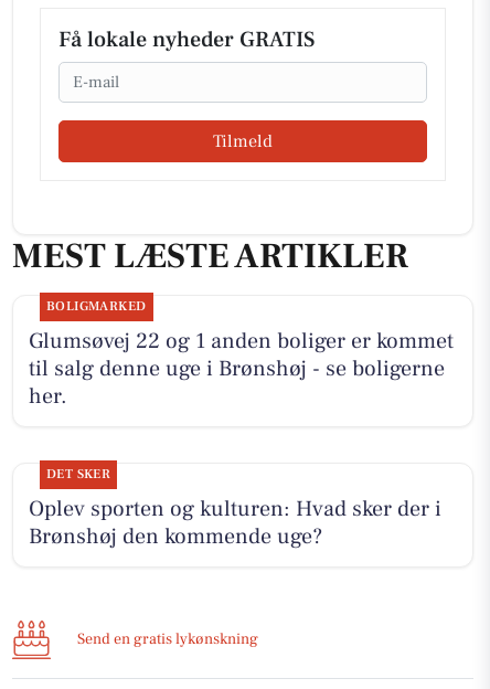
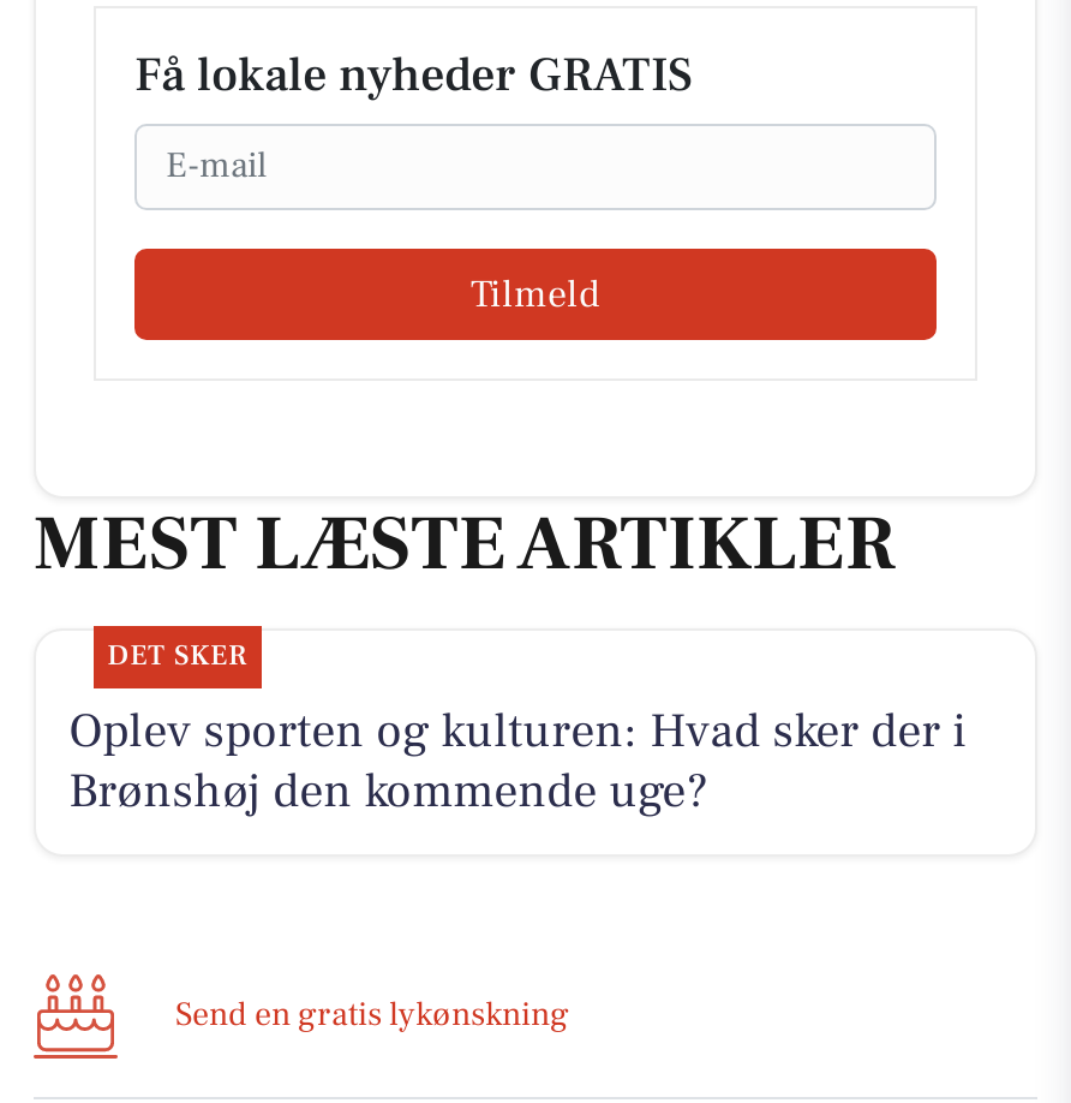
[28,298,453,411] BOLIGMARKED | Glumsøvej 22 og 1 anden boliger er kommet | til salg denne uge i Brønshøj - se boligerne | her. -> none

